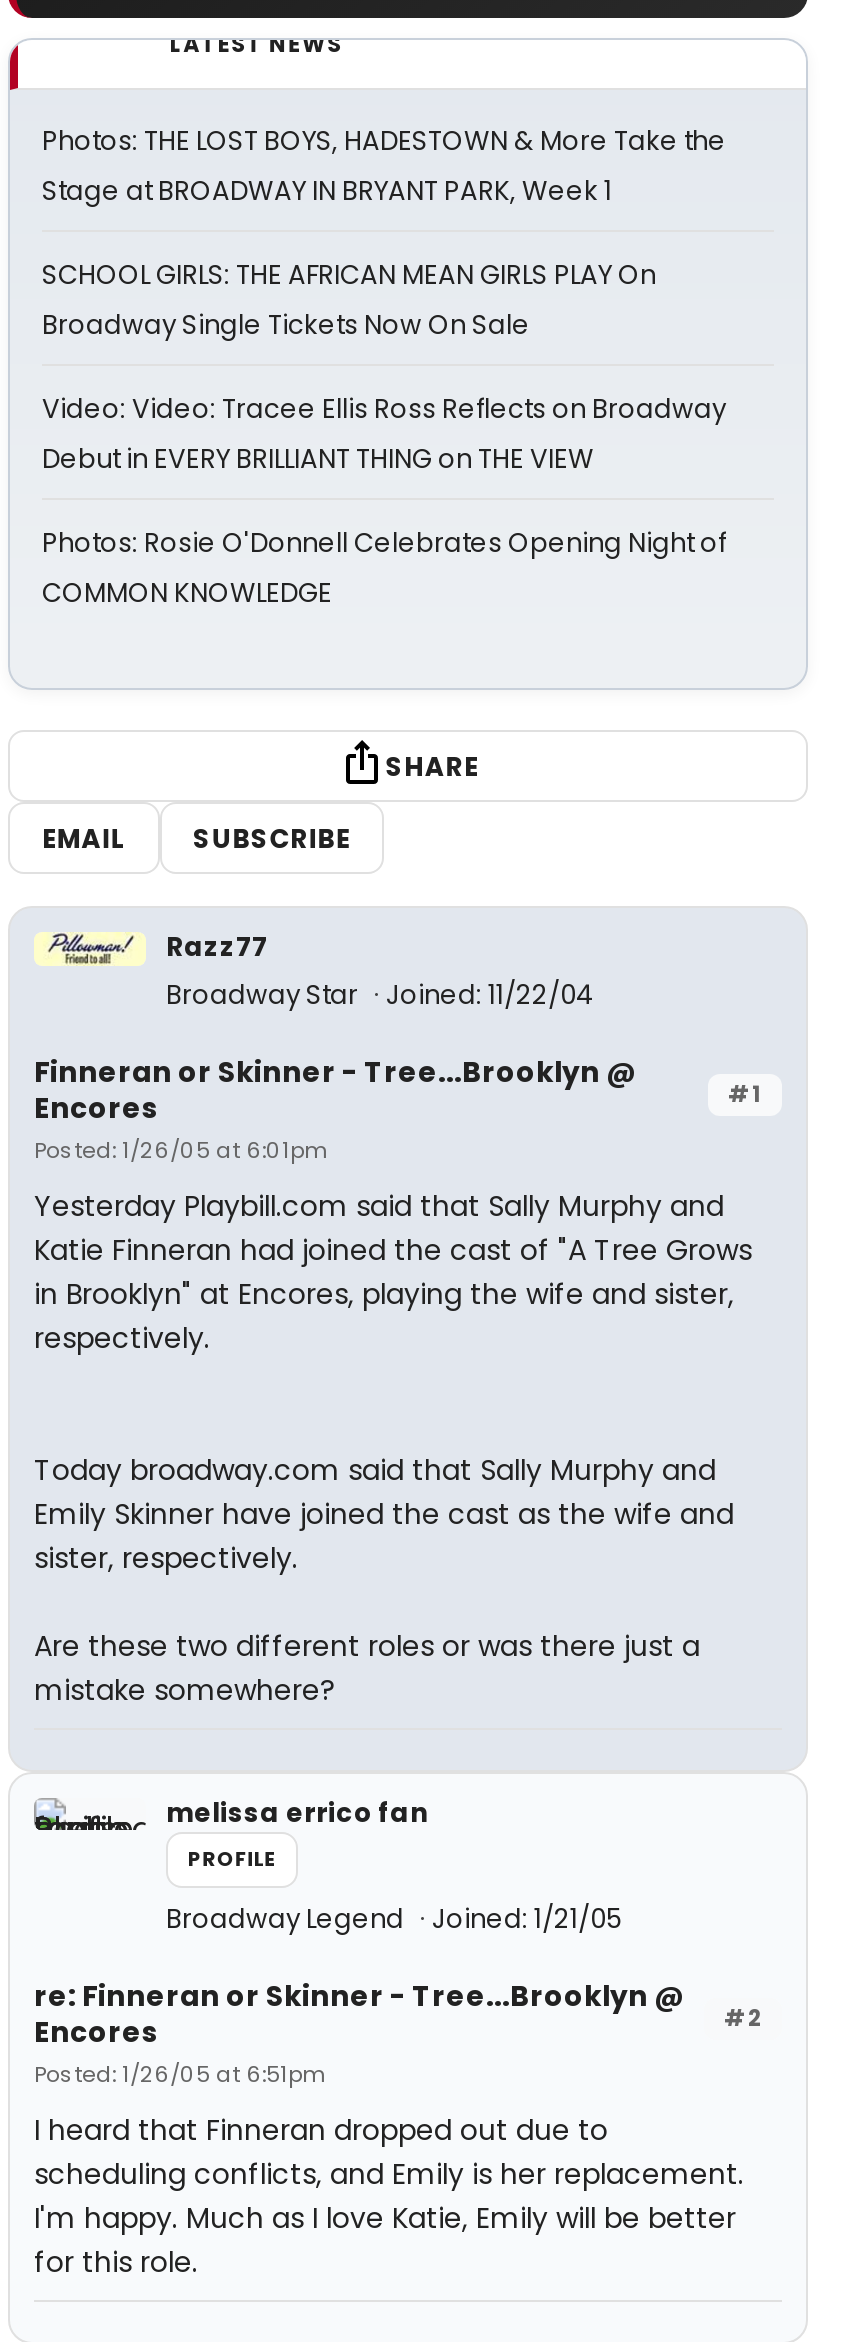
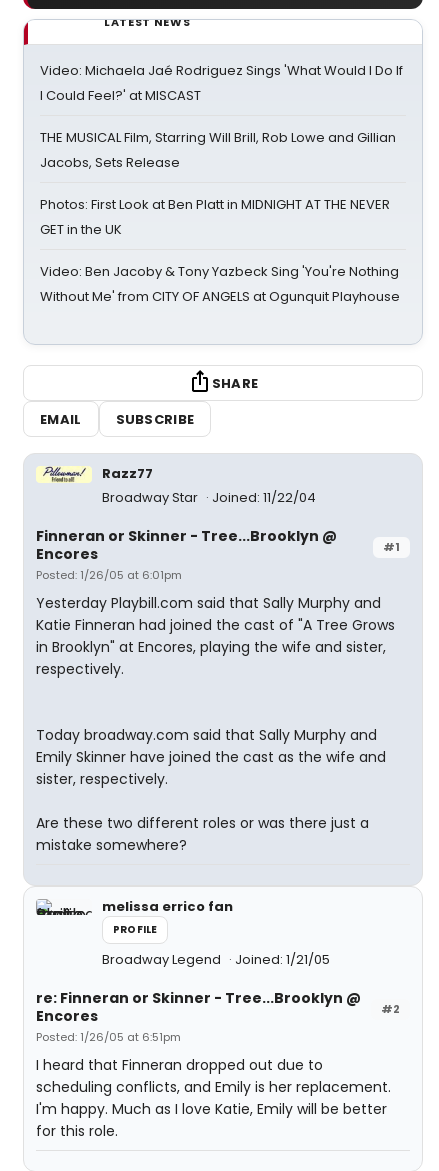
[42,122,726,210] Photos: THE LOST BOYS, HADESTOWN & More Take the | Stage at BROADWAY IN BRYANT PARK, Week 1 -> [40,61,403,105] Video: Michaela Jaé Rodriguez Sings 'What Would I Do If | I Could Feel?' at MISCAST
[42,256,656,344] SCHOOL GIRLS: THE AFRICAN MEAN GIRLS PLAY On | Broadway Single Tickets Now On Sale -> [40,128,396,172] THE MUSICAL Film, Starring Will Brill, Rob Lowe and Gillian | Jacobs, Sets Release
[42,390,726,478] Video: Video: Tracee Ellis Ross Reflects on Broadway | Debut in EVERY BRILLIANT THING on THE VIEW -> [40,195,390,239] Photos: First Look at Ben Platt in MIDNIGHT AT THE NEVER | GET in the UK
[42,524,726,612] Photos: Rosie O'Donnell Celebrates Opening Night of | COMMON KNOWLEDGE -> [40,262,400,306] Video: Ben Jacoby & Tony Yazbeck Sing 'You're Nothing | Without Me' from CITY OF ANGELS at Ogunquit Playhouse

